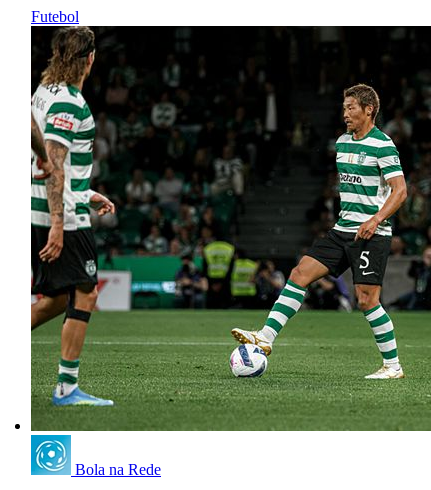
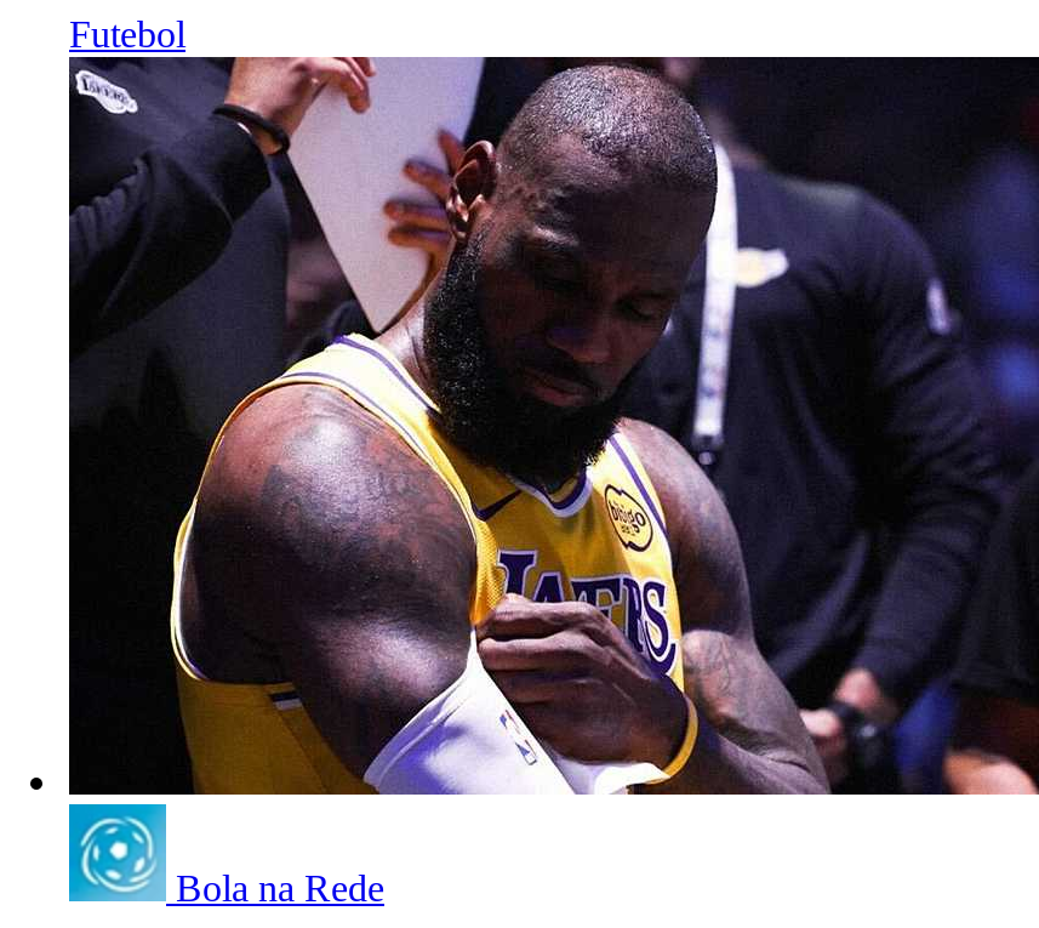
[30,25,428,432] [image] -> [67,55,1032,797] [image]

